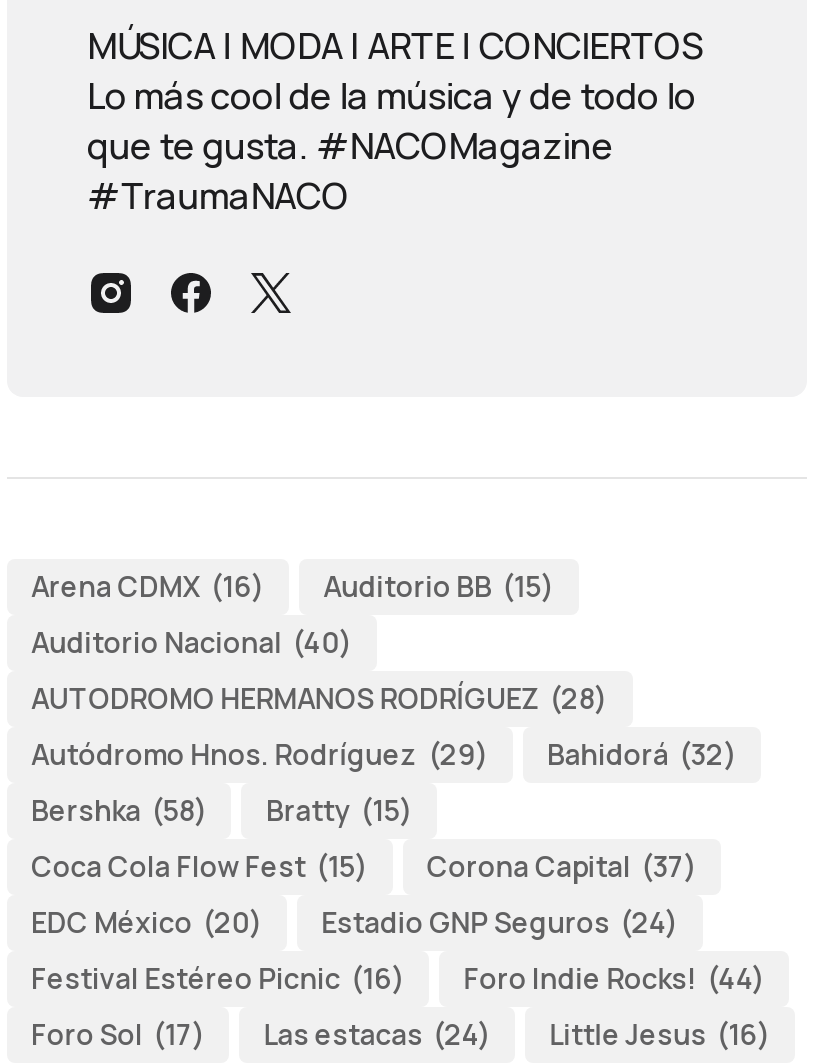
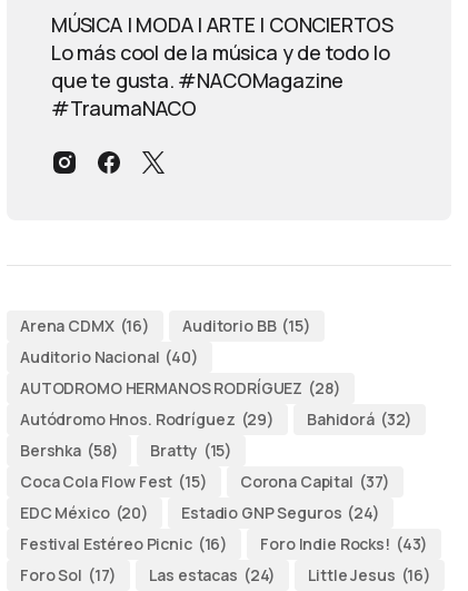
[463,958,766,996] Foro Indie Rocks! (44) -> [260,533,428,554] Foro Indie Rocks! (43)

